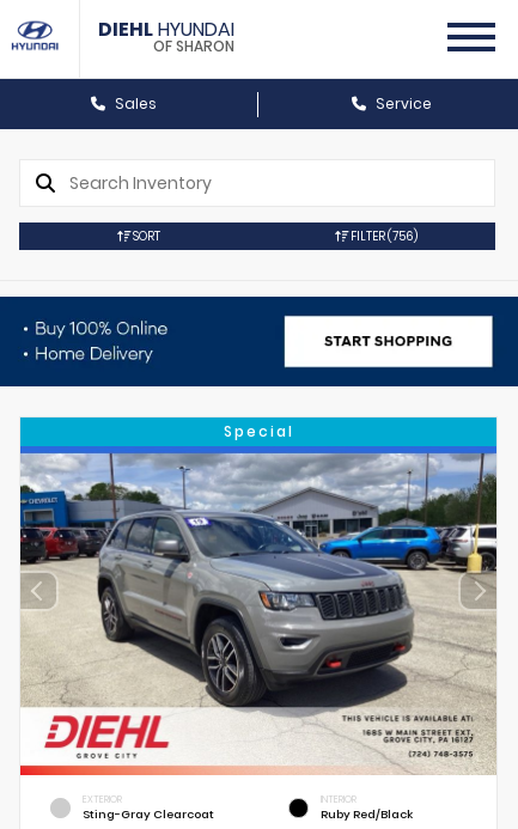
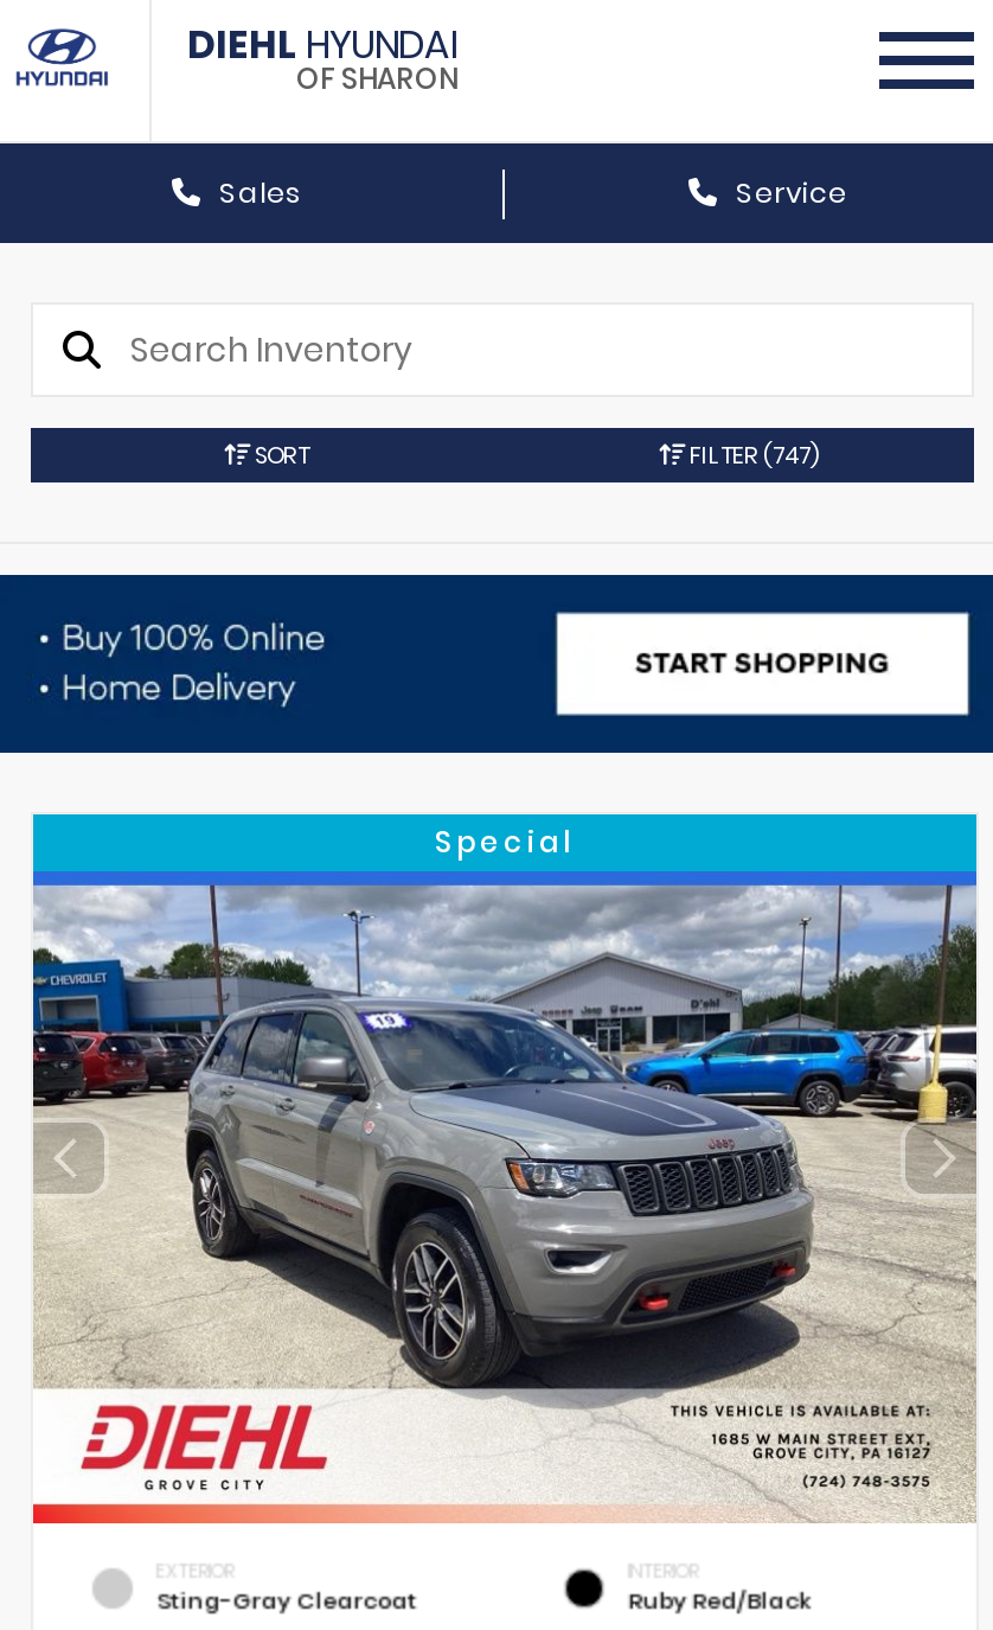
[348,227,418,245] FILTER (756) -> [685,437,818,473] FILTER (747)

